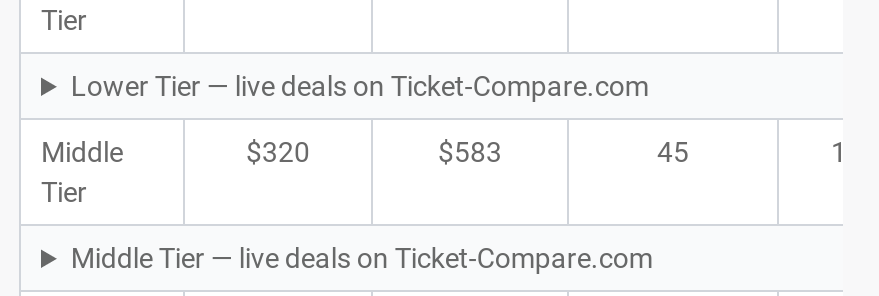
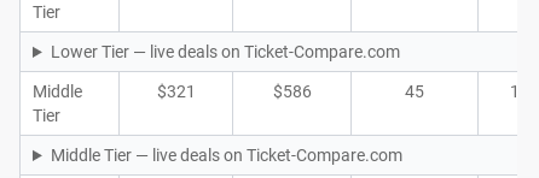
[246,136,310,168] $320 -> [157,82,195,101] $321
[438,136,502,168] $583 -> [273,82,311,101] $586

